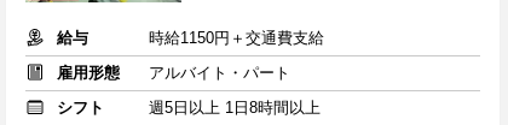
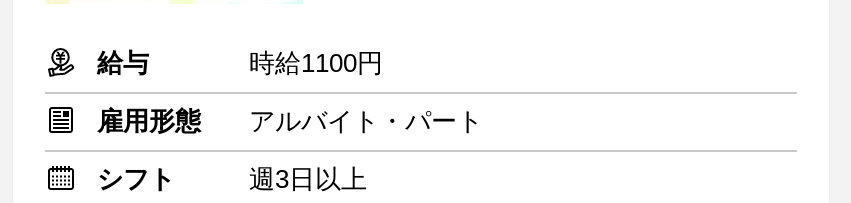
[149,29,324,47] 時給1150円＋交通費支給 -> [249,48,383,78] 時給1100円
[149,99,321,117] 週5日以上 1日8時間以上 -> [249,164,367,194] 週3日以上

